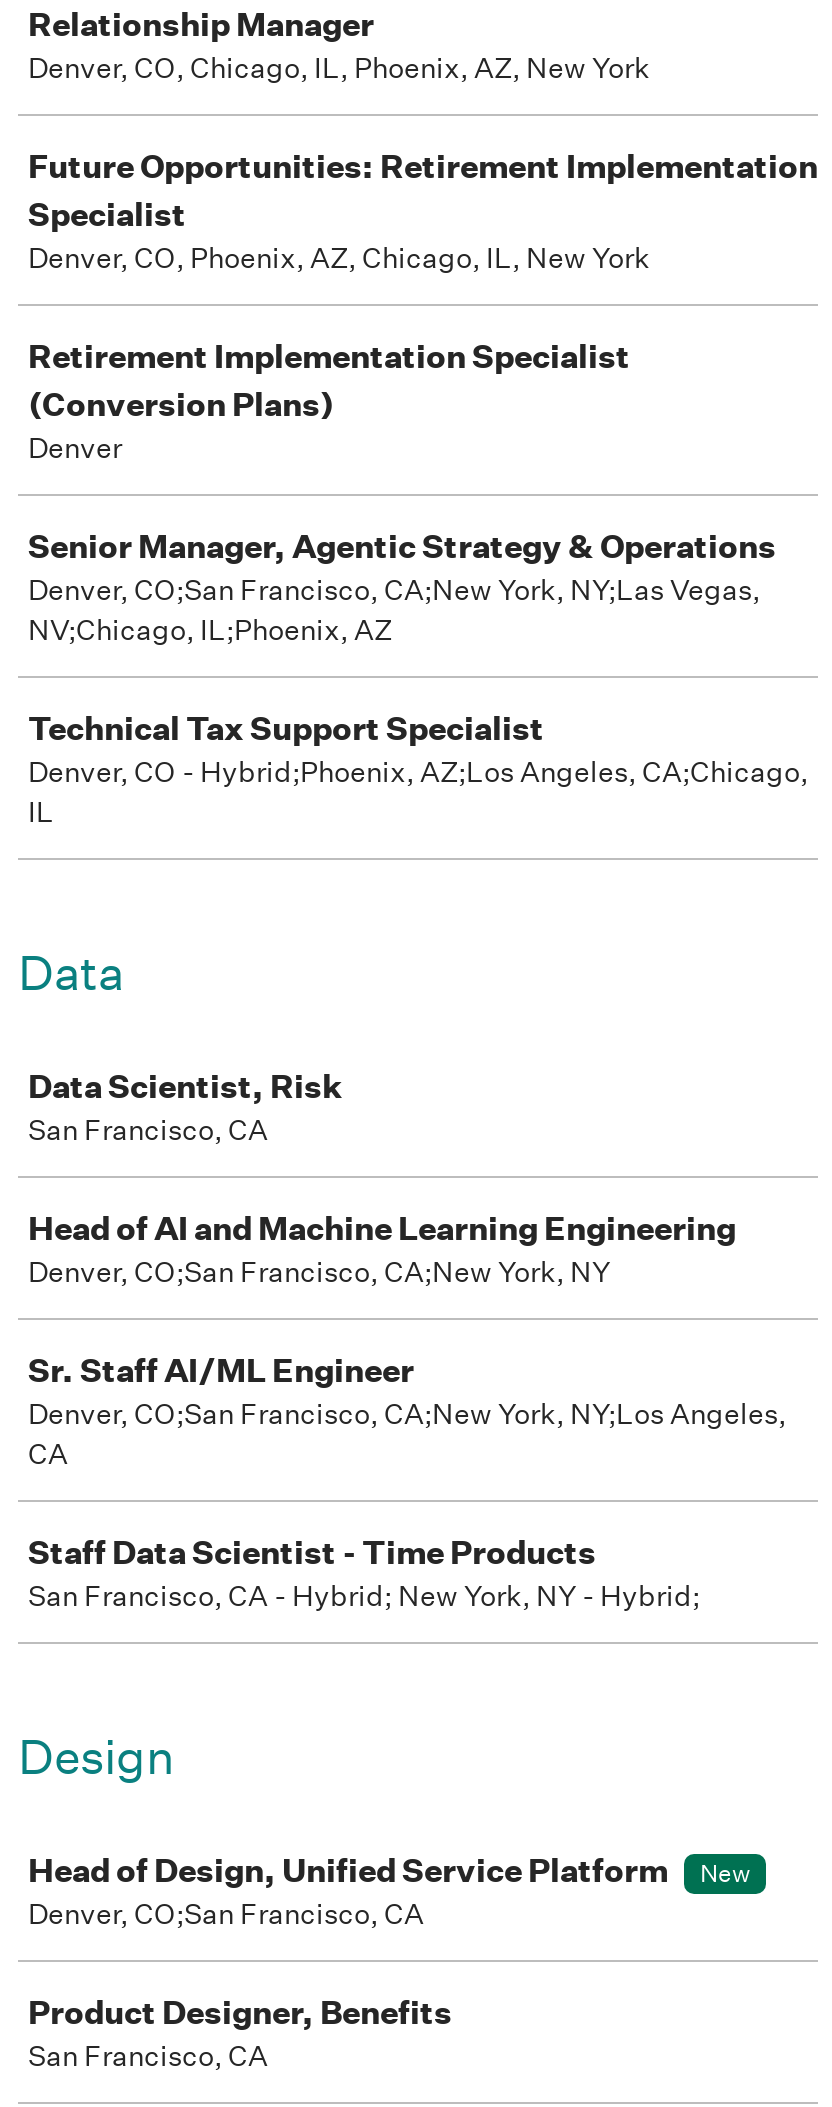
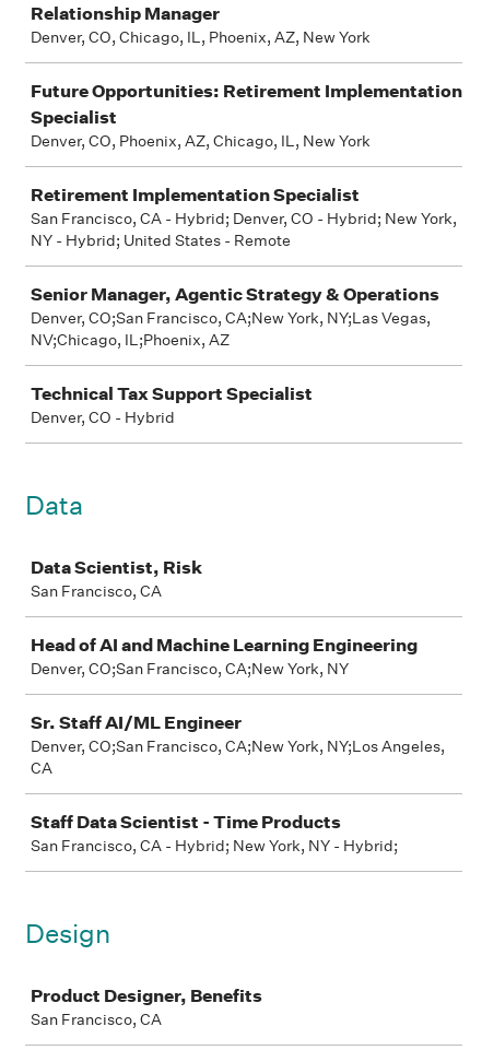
[28,384,334,466] (Conversion Plans) | Denver -> [31,209,457,250] San Francisco, CA - Hybrid; Denver, CO - Hybrid; New York, | NY - Hybrid; United States - Remote
[28,754,808,830] Denver, CO - Hybrid;Phoenix, AZ;Los Angeles, CA;Chicago, | IL -> [31,408,175,427] Denver, CO - Hybrid
[28,1850,750,1932] Head of Design, Unified Service Platform | New | Denver, CO;San Francisco, CA -> none

